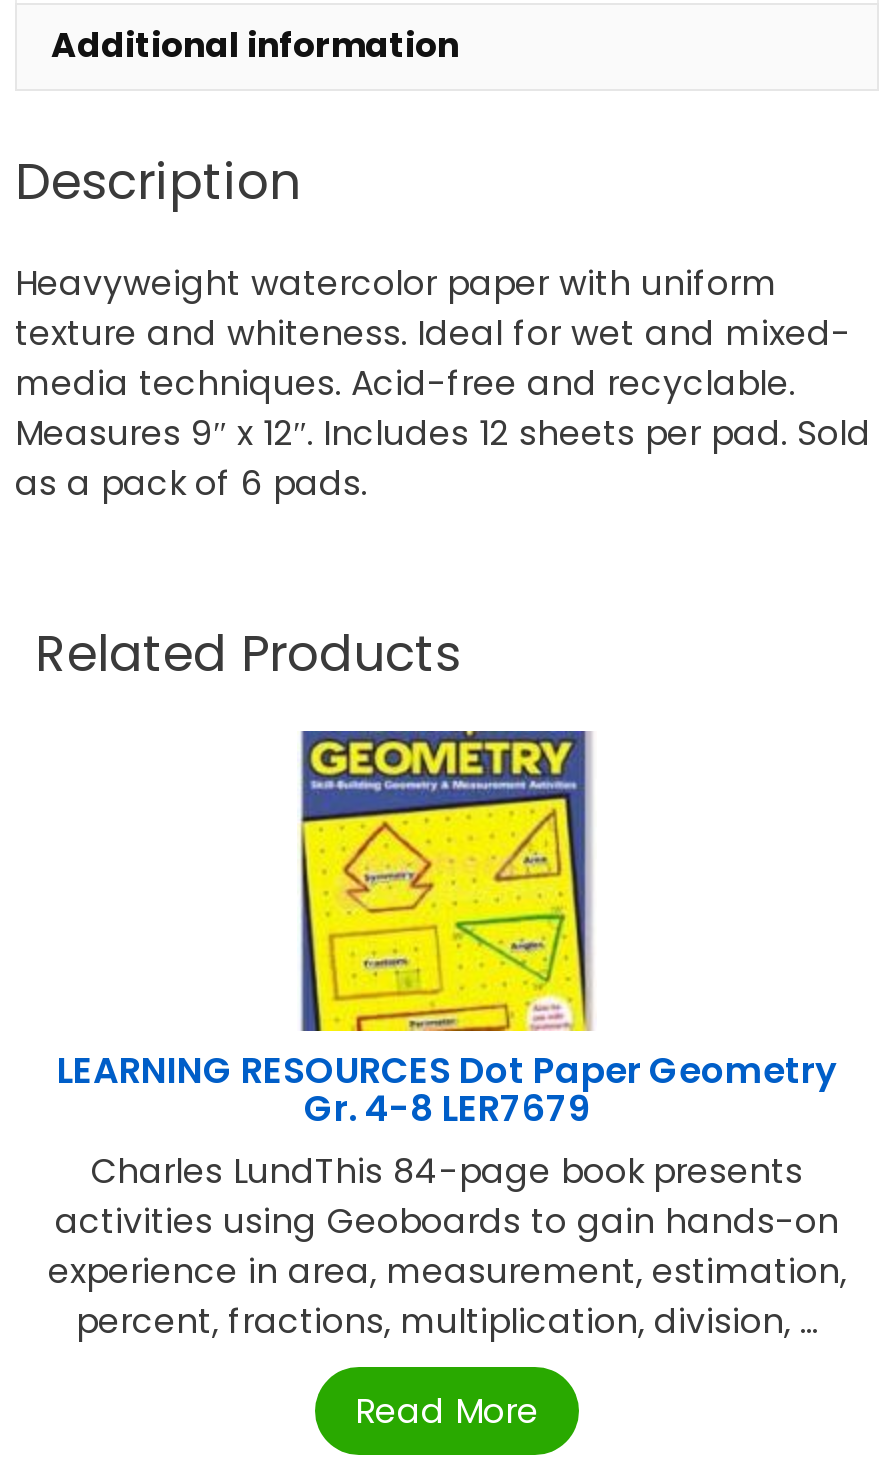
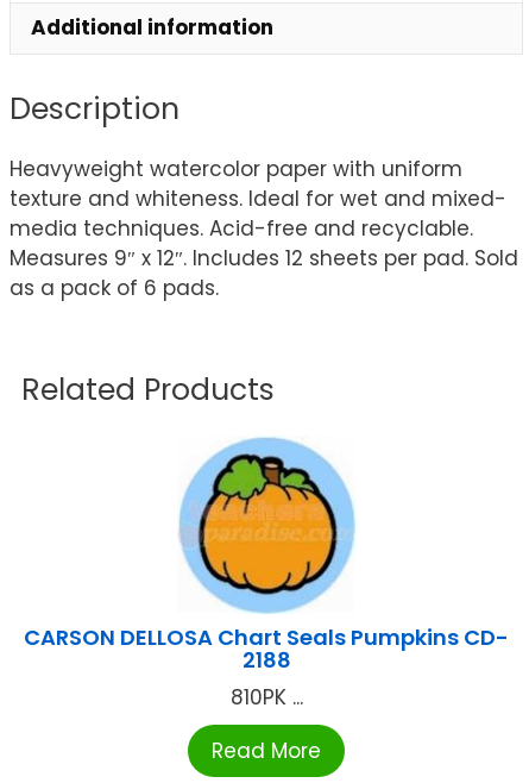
[297,729,593,1031] [image] -> [180,436,355,525] [image]
[48,1046,846,1346] LEARNING RESOURCES Dot Paper Geometry | Gr. 4-8 LER7679 | Charles LundThis 84-page book presents | activities using Geoboards to gain hands-on | experience in area, measurement, estimation, | percent, fractions, multiplication, division, ... -> [24,623,509,712] CARSON DELLOSA Chart Seals Pumpkins CD- | 2188 | 810PK ...

